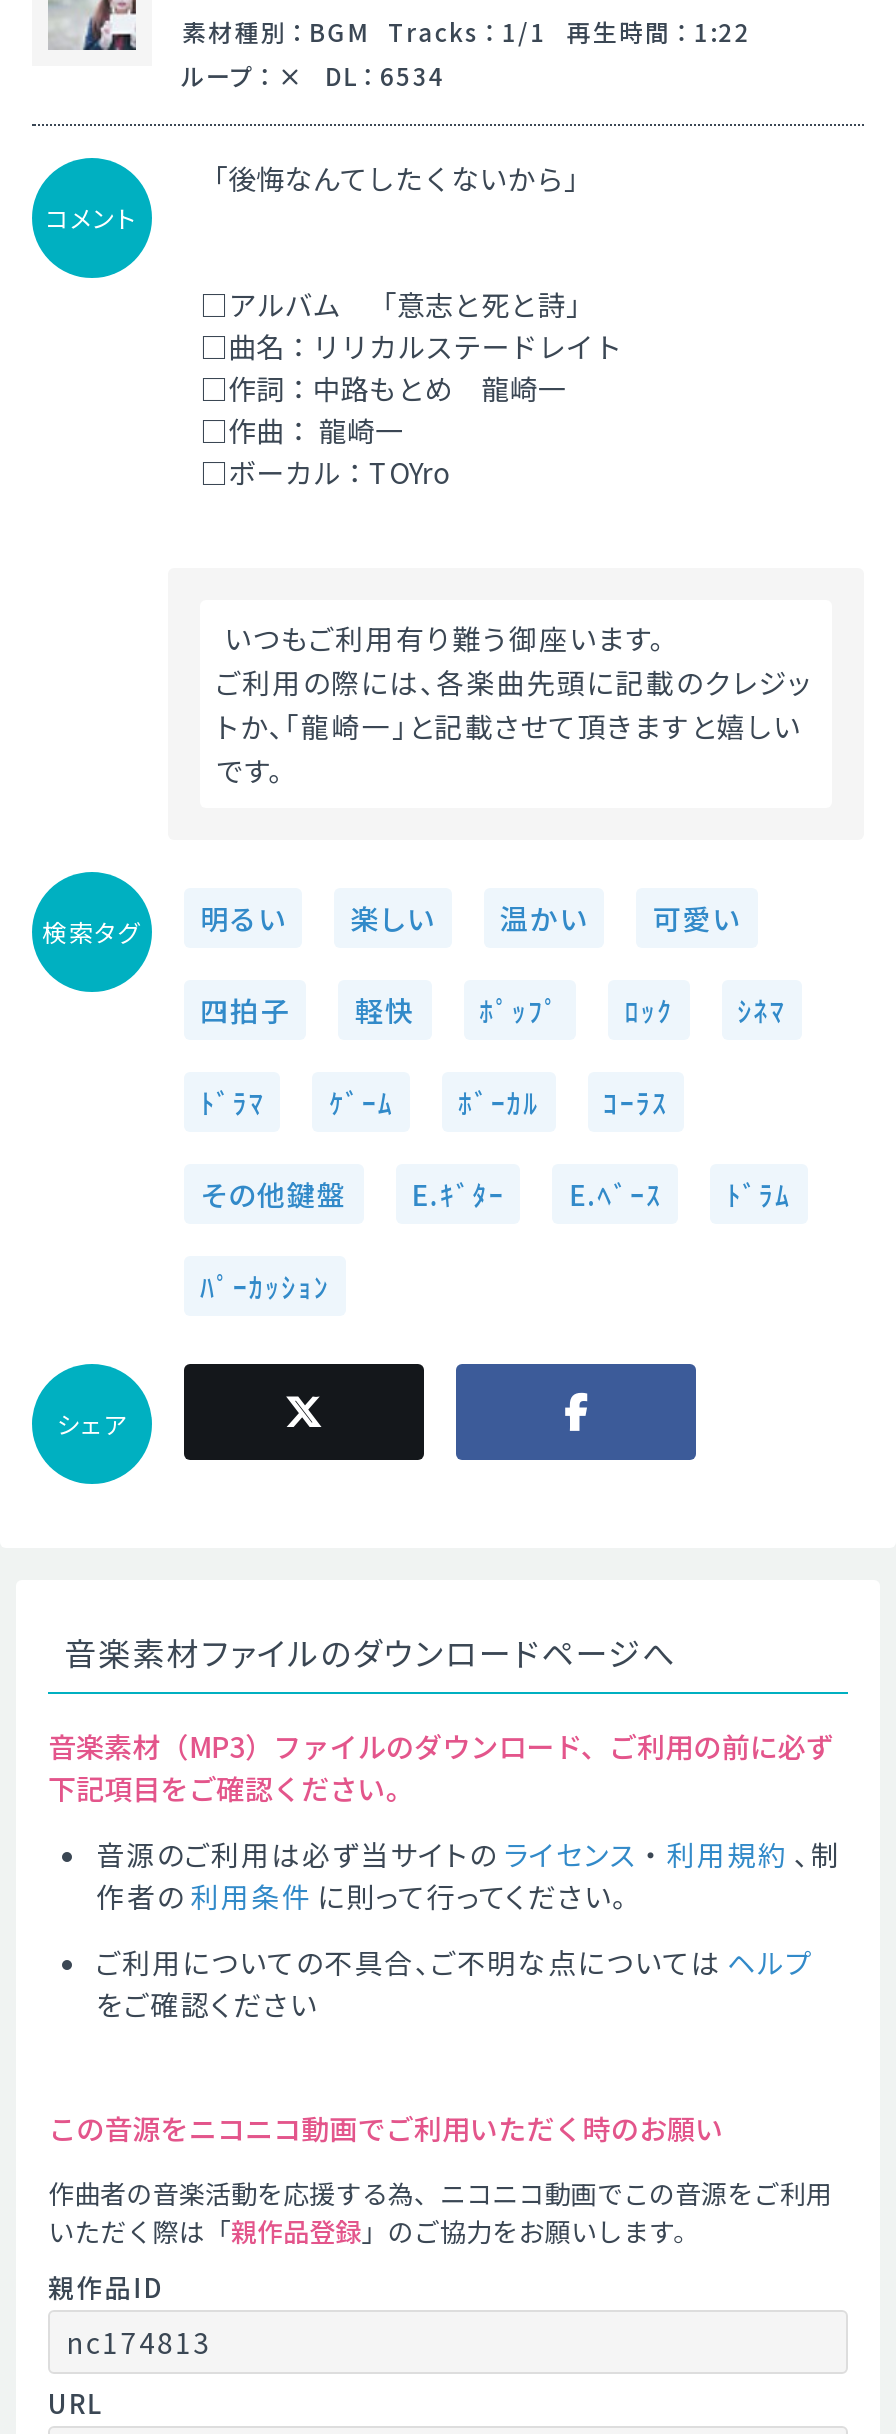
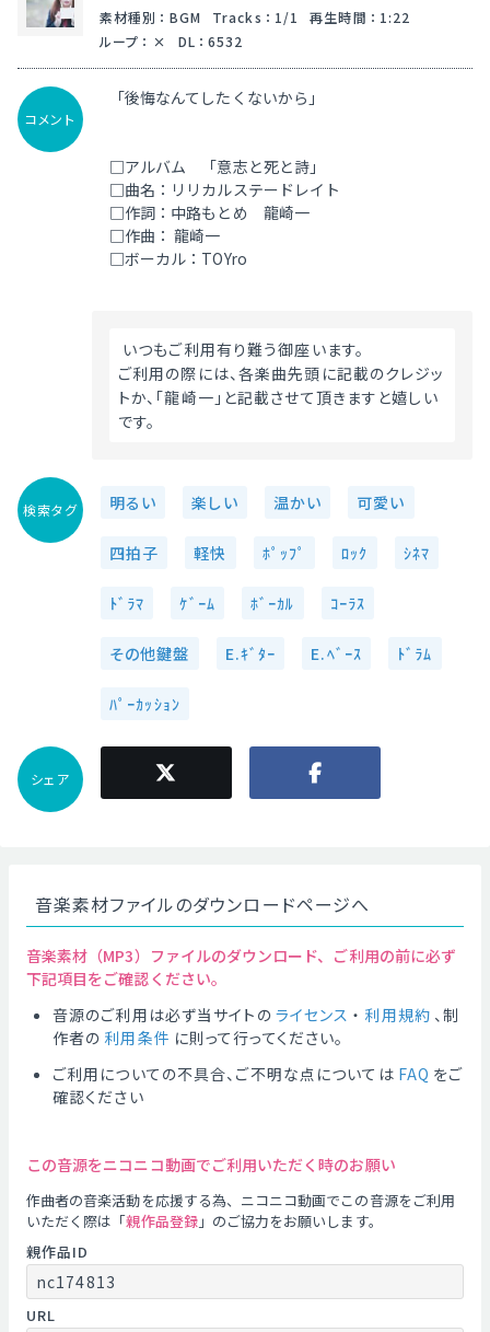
[182,58,445,92] ループ ： DL ： 6534 -> [100,32,243,50] ループ ： DL ： 6532
[96,1942,814,2024] ご利用についての不具合、ご不明な点については ヘルプ | をご確認ください -> [52,1063,463,1108] ご利用についての不具合、ご不明な点については FAQ をご | 確認ください

